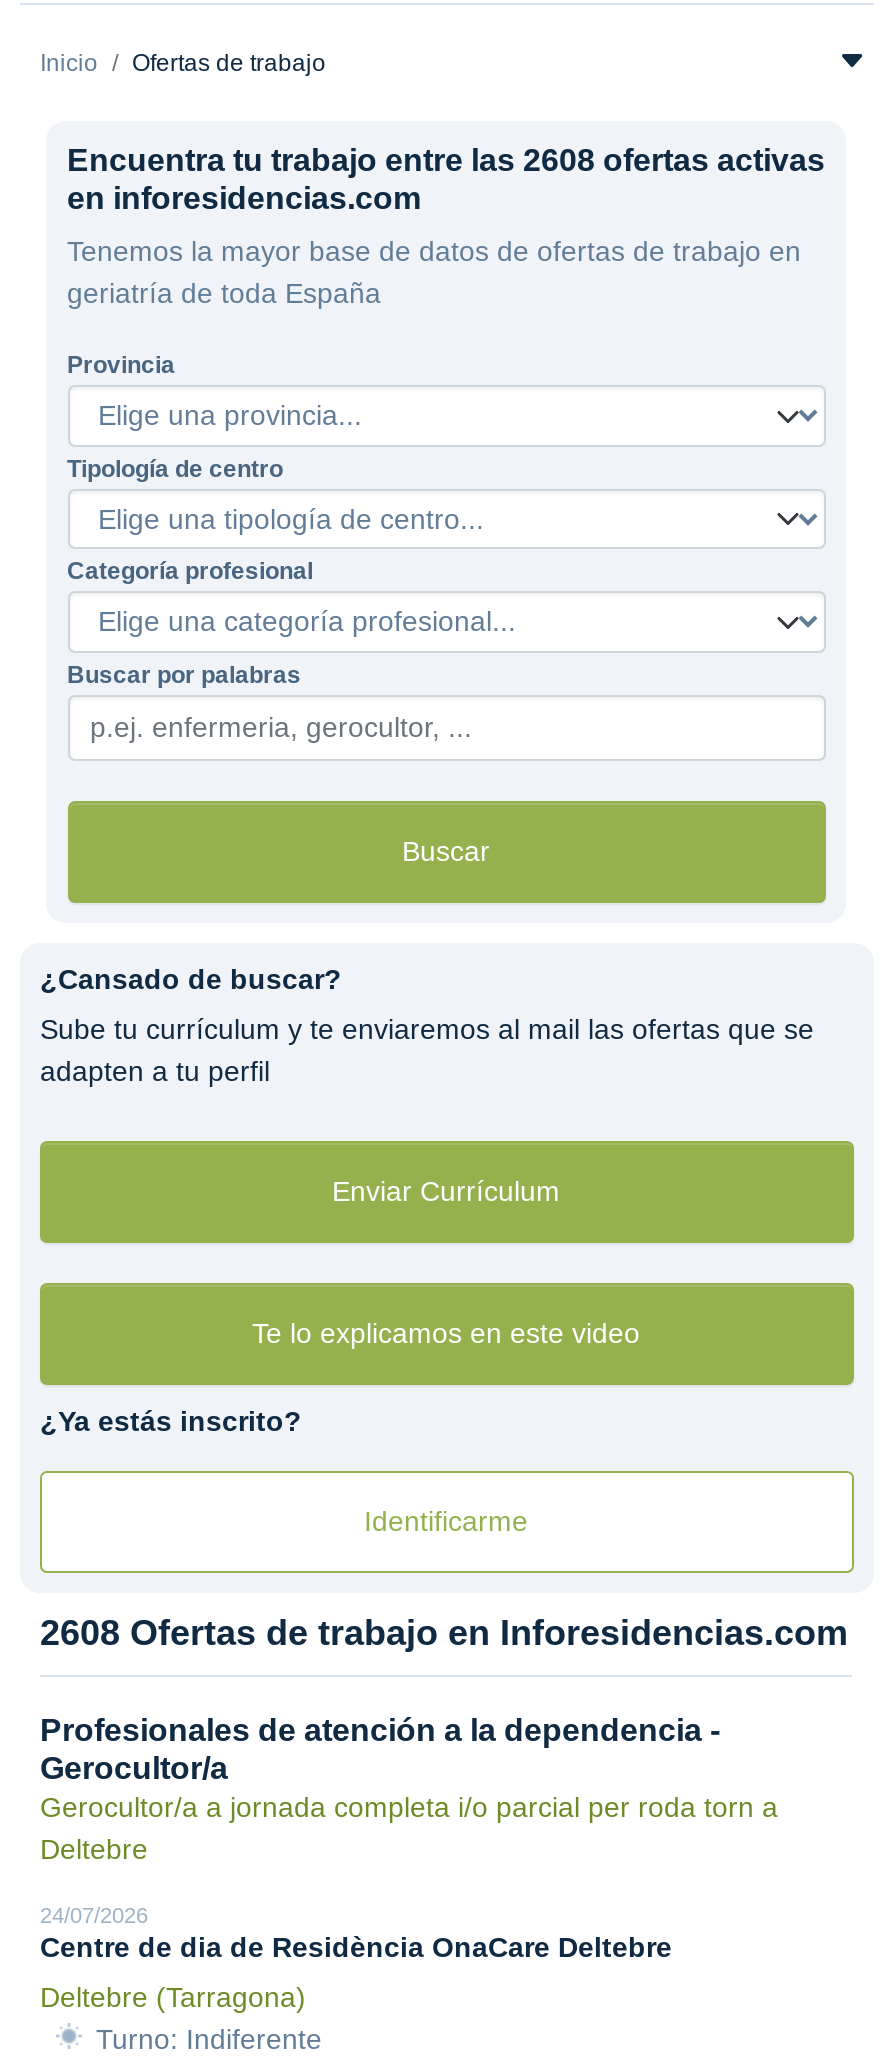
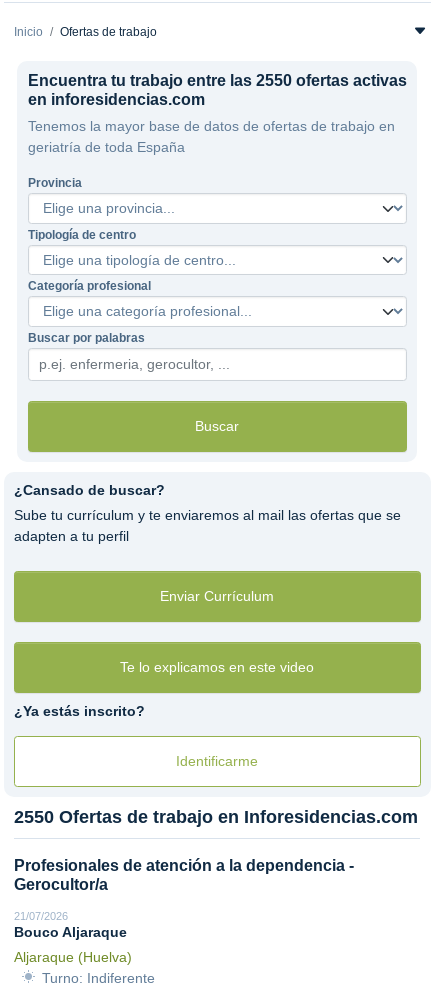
[67,143,825,177] Encuentra tu trabajo entre las 2608 ofertas activas -> [27,72,406,89] Encuentra tu trabajo entre las 2550 ofertas activas
[40,1613,848,1653] 2608 Ofertas de trabajo en Inforesidencias.com -> [14,807,418,827] 2550 Ofertas de trabajo en Inforesidencias.com
[40,1791,778,2013] Gerocultor/a a jornada completa i/o parcial per roda torn a | Deltebre | 24/07/2026 | Centre de dia de Residència OnaCare Deltebre | Deltebre (Tarragona) -> [14,910,132,965] 21/07/2026 | Bouco Aljaraque | Aljaraque (Huelva)

